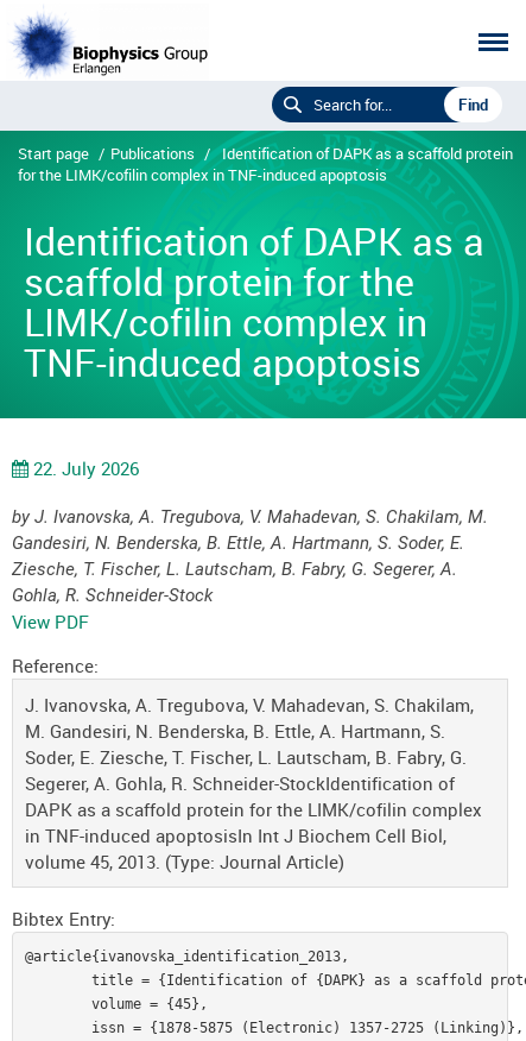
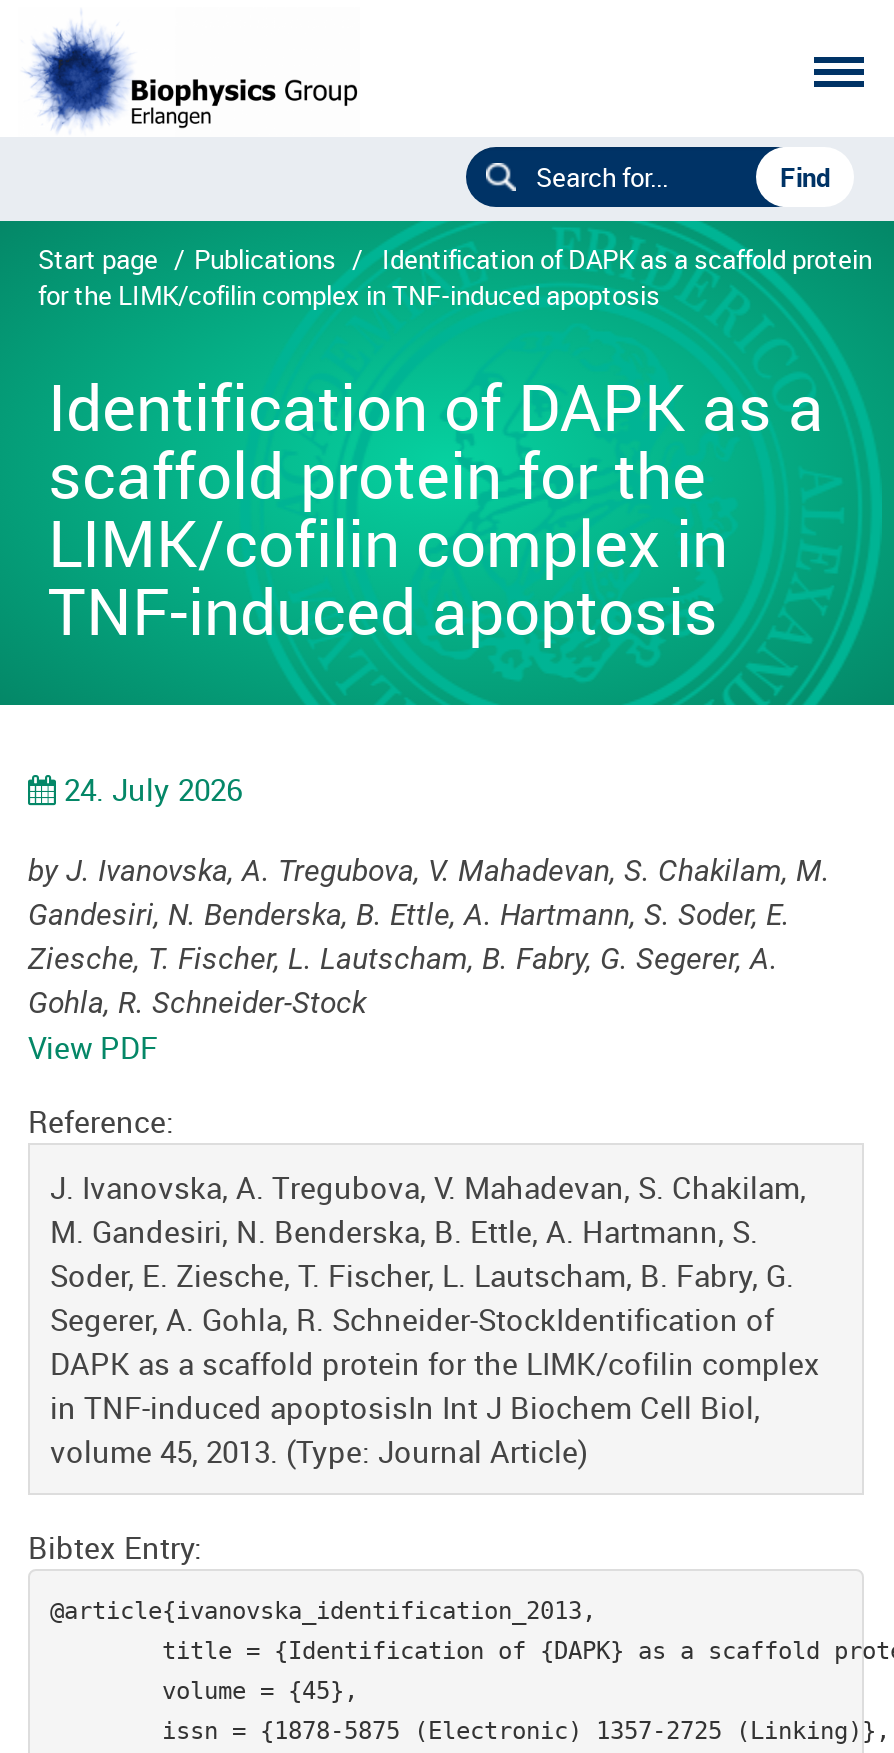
[28,456,139,480] 22. July 2026 -> [56,769,242,809] 24. July 2026

